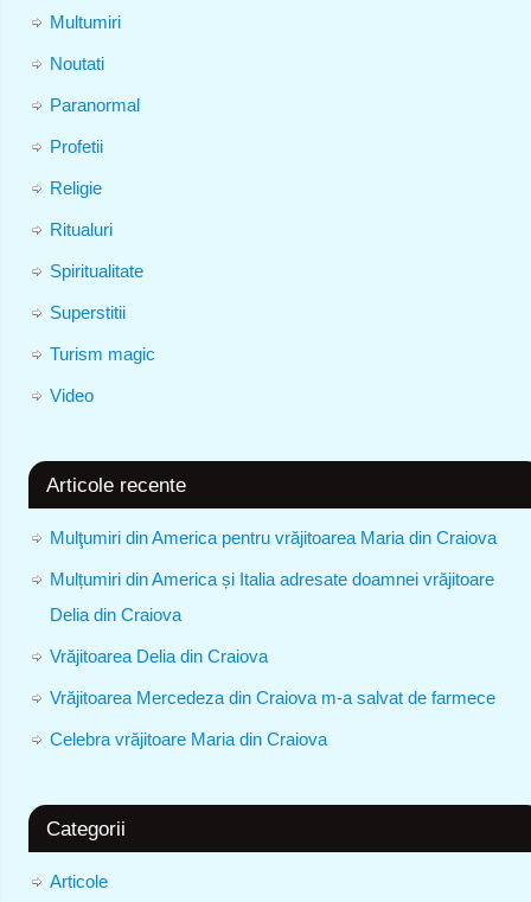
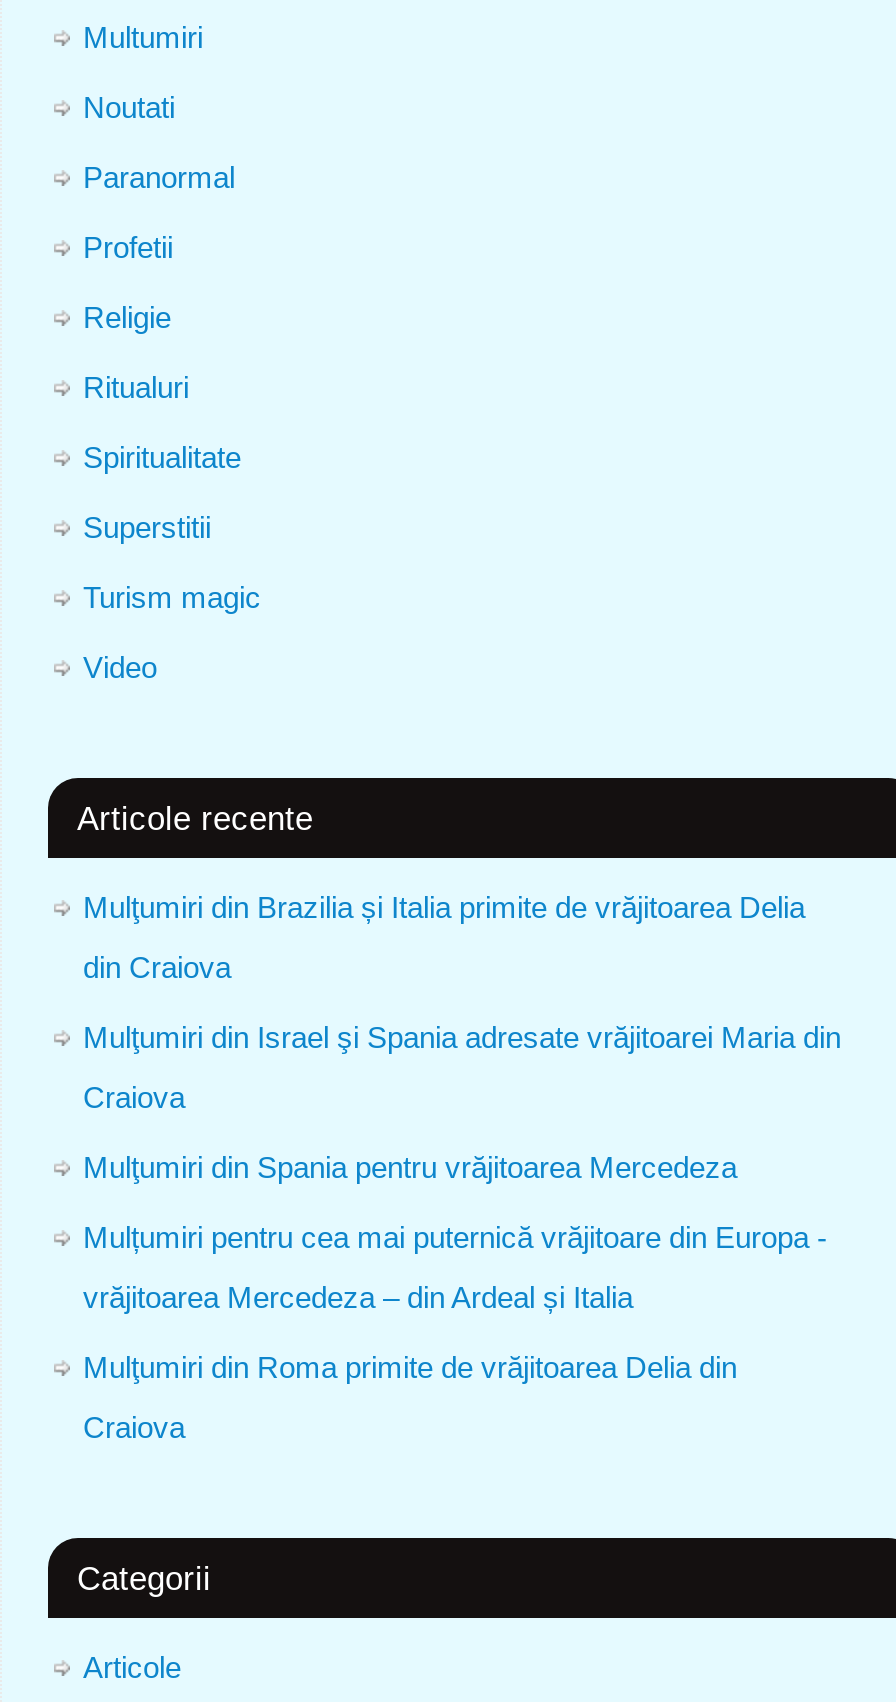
[49,527,496,749] Mulţumiri din America pentru vrăjitoarea Maria din Craiova | Mulțumiri din America și Italia adresate doamnei vrăjitoare | Delia din Craiova | Vrăjitoarea Delia din Craiova | Vrăjitoarea Mercedeza din Craiova m-a salvat de farmece | Celebra vrăjitoare Maria din Craiova -> [83,890,841,1444] Mulţumiri din Brazilia și Italia primite de vrăjitoarea Delia | din Craiova | Mulţumiri din Israel şi Spania adresate vrăjitoarei Maria din | Craiova | Mulţumiri din Spania pentru vrăjitoarea Mercedeza | Mulțumiri pentru cea mai puternică vrăjitoare din Europa - | vrăjitoarea Mercedeza – din Ardeal și Italia | Mulţumiri din Roma primite de vrăjitoarea Delia din | Craiova

